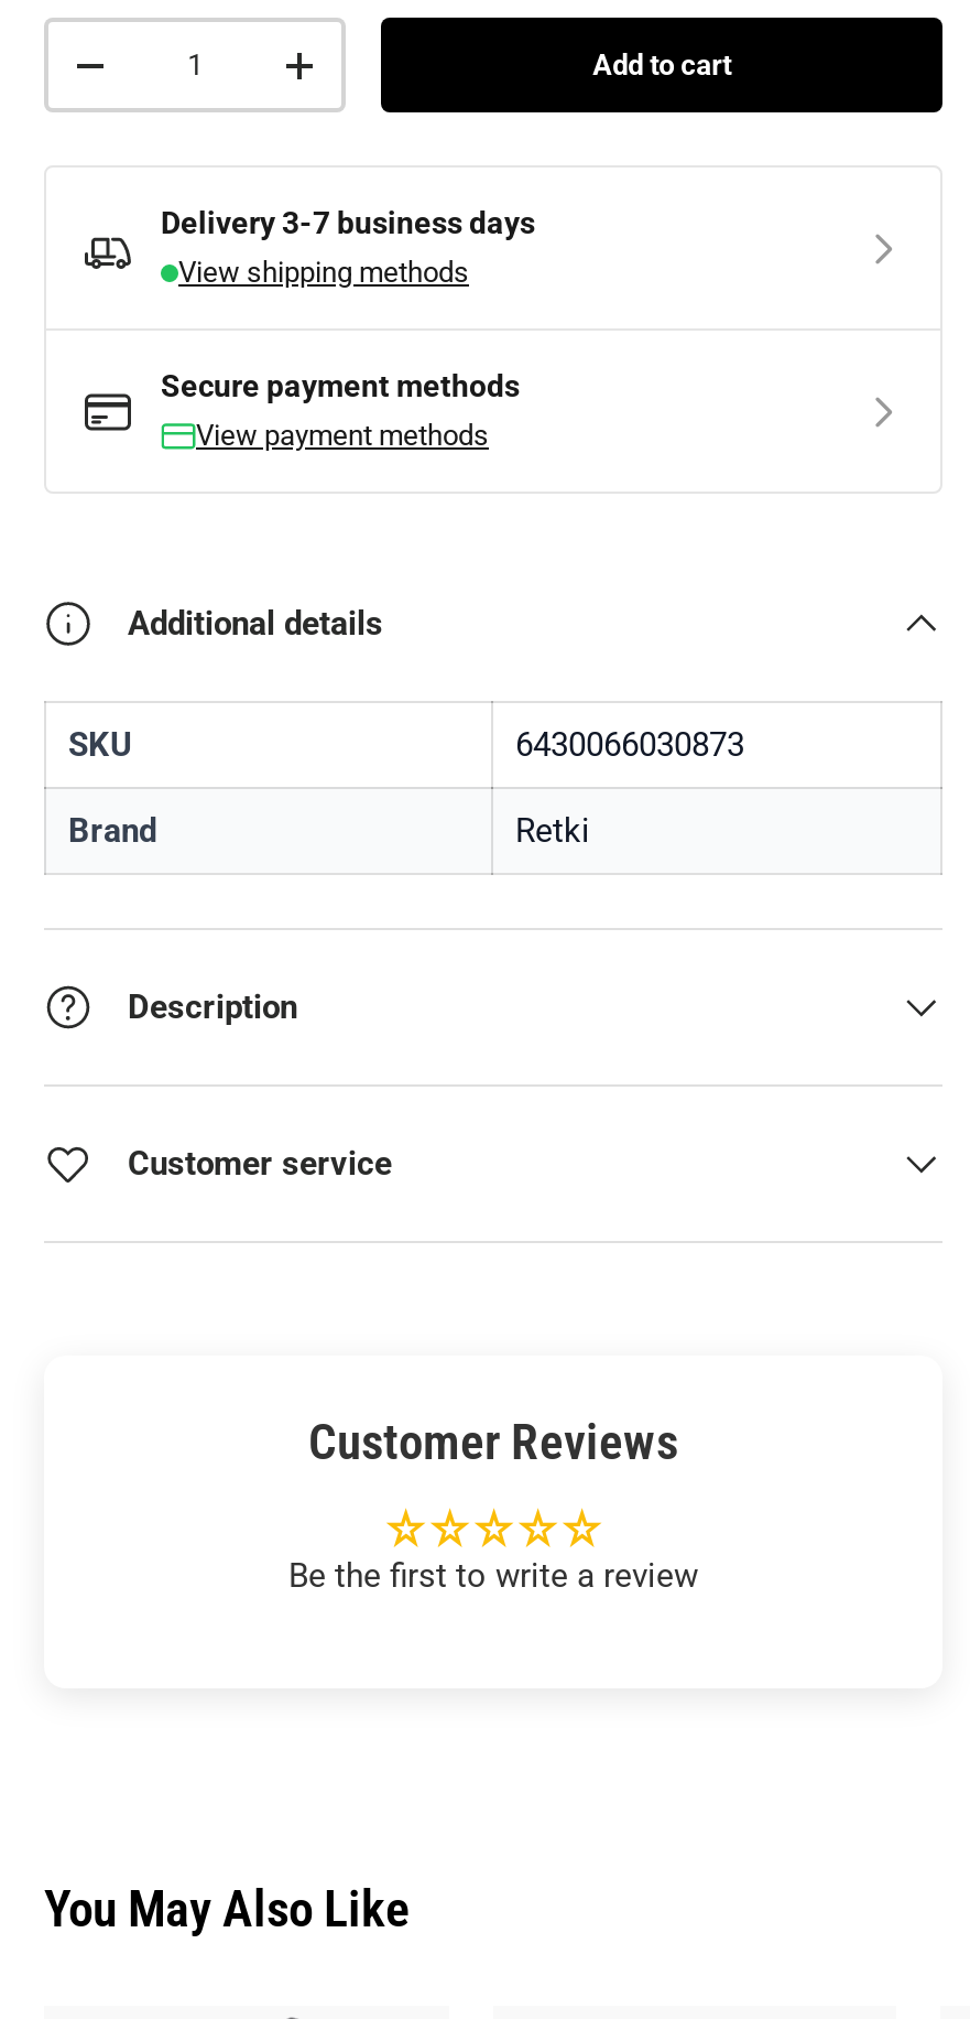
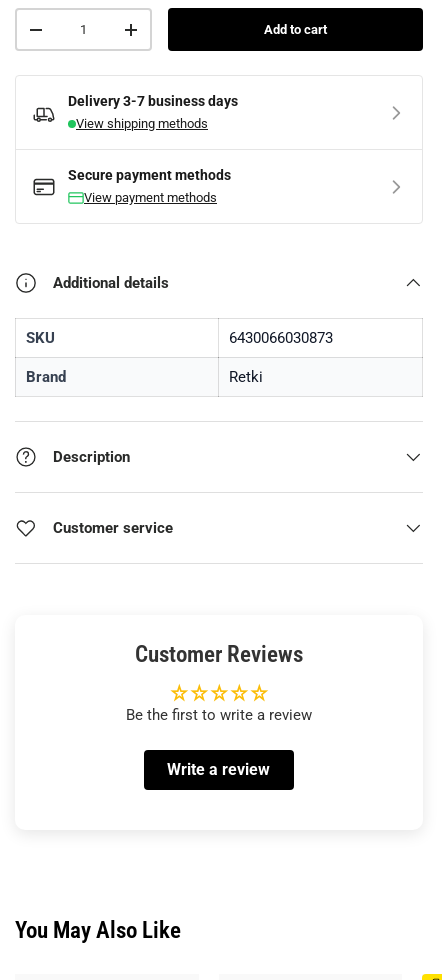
none -> [167,759,270,778] Write a review

